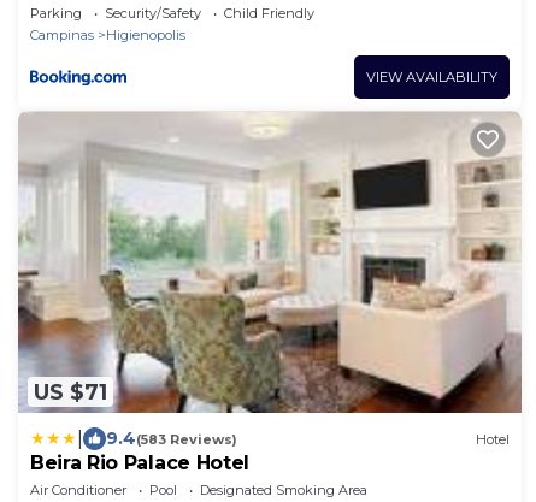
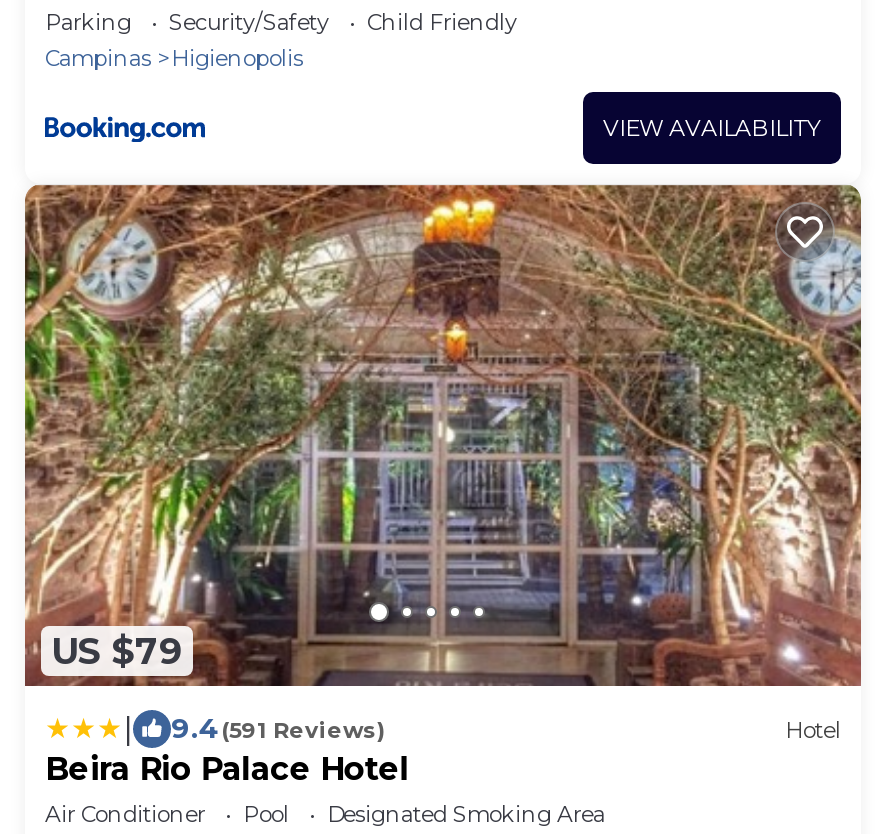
[17,112,522,414] [image] | US $71 -> [23,184,863,688] [image] | US $79
[106,428,237,449] 9.4(583 Reviews) -> [171,710,385,746] 9.4(591 Reviews)

